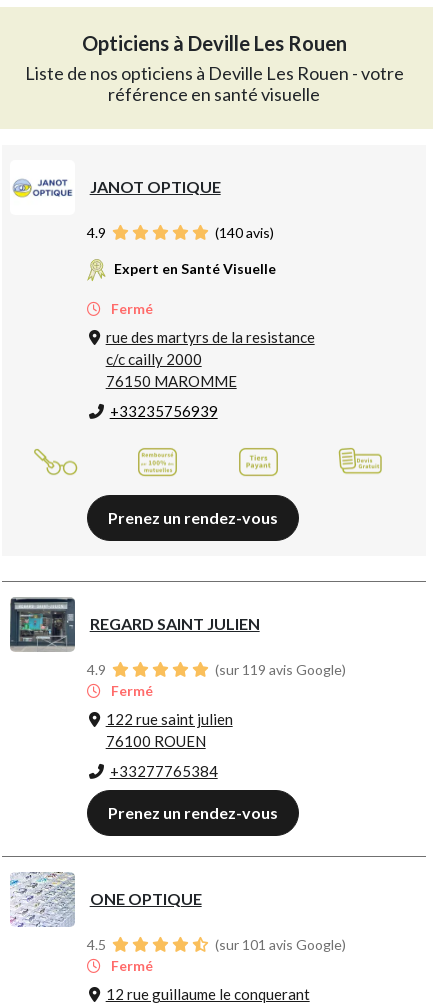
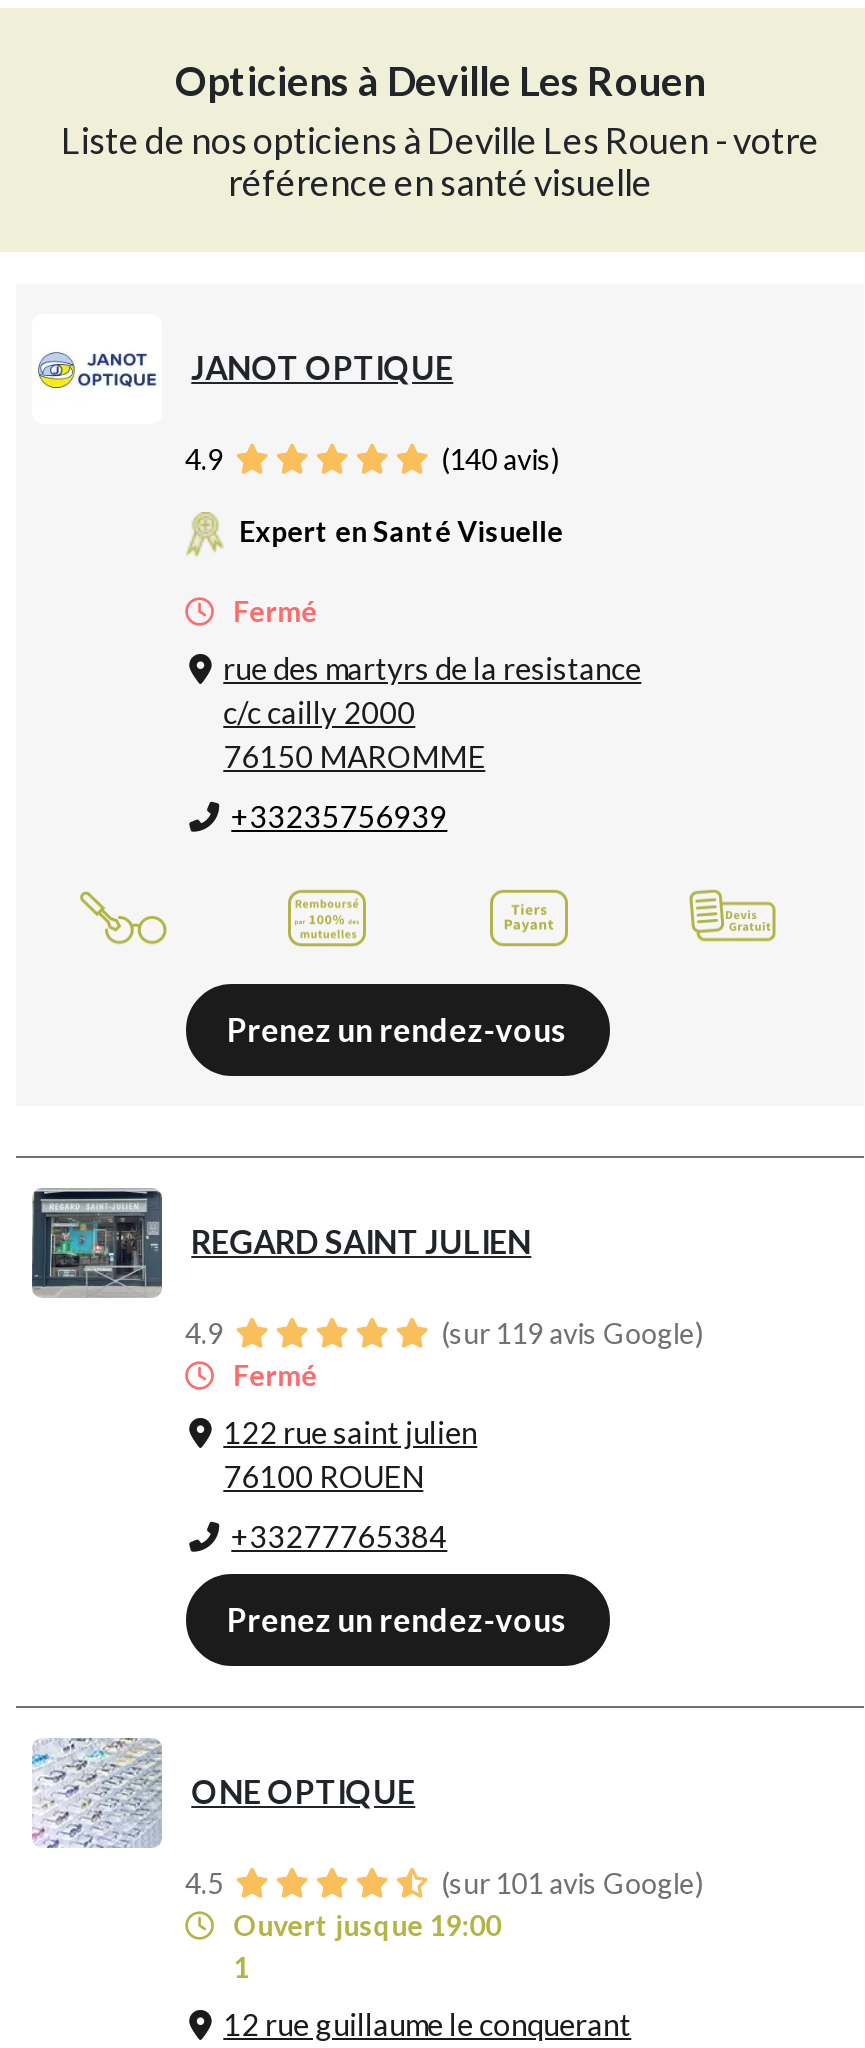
[108,957,153,974] Fermé -> [227,1908,501,1984] Ouvert jusque 19:00 | 1

